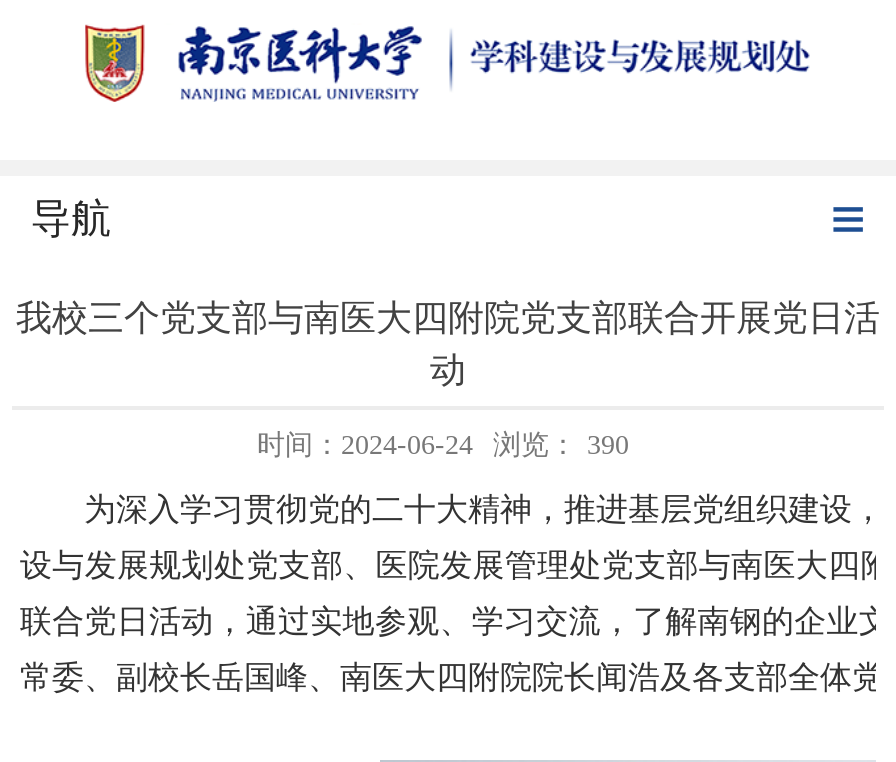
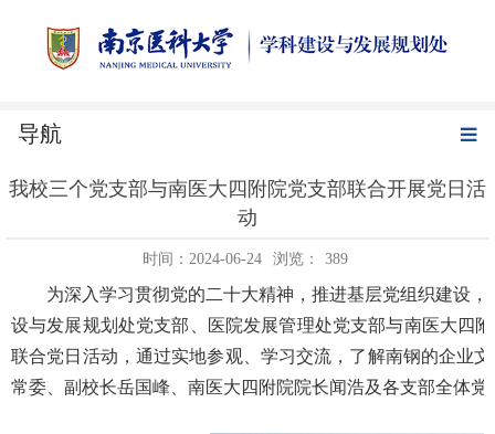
[257,431,629,461] 时间：2024-06-24 浏览： 390 -> [142,251,347,268] 时间：2024-06-24 浏览： 389

